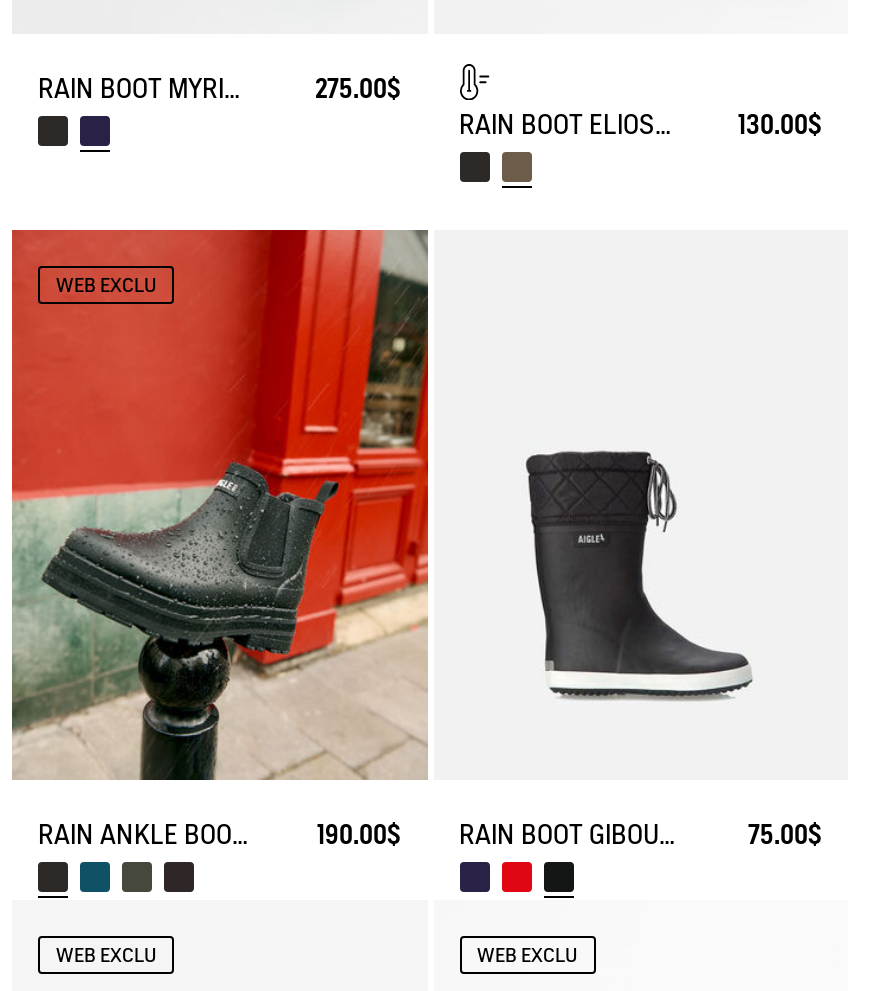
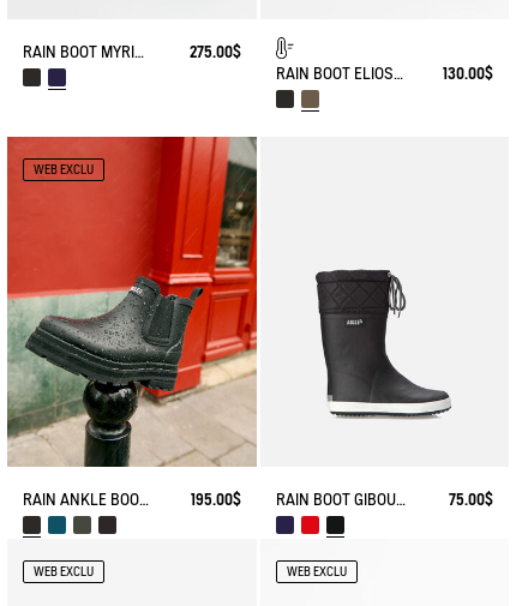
[317,820,401,850] 190.00$ -> [190,491,241,509] 195.00$

